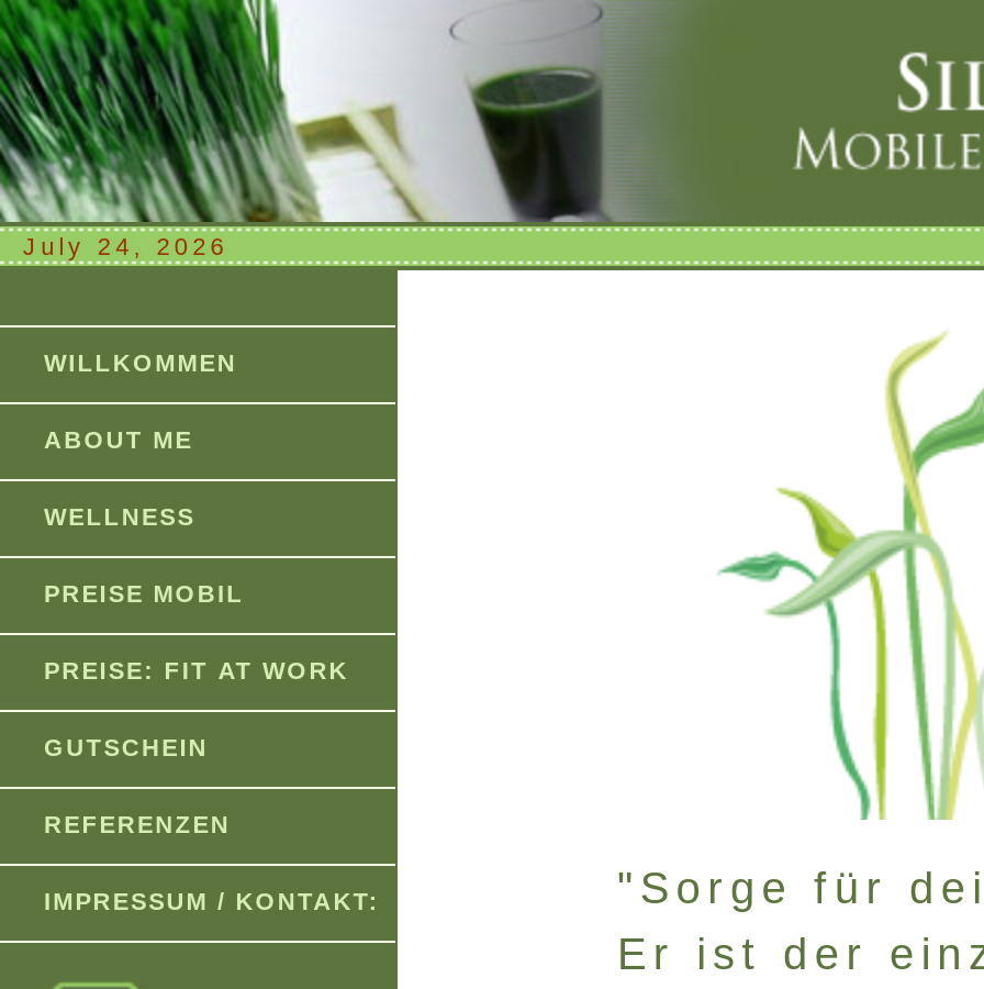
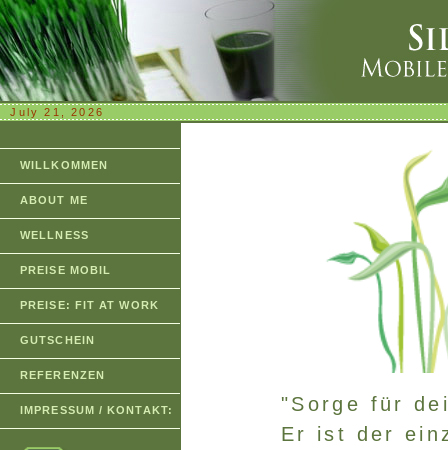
[23,233,228,259] July 24, 2026 -> [10,106,104,118] July 21, 2026

